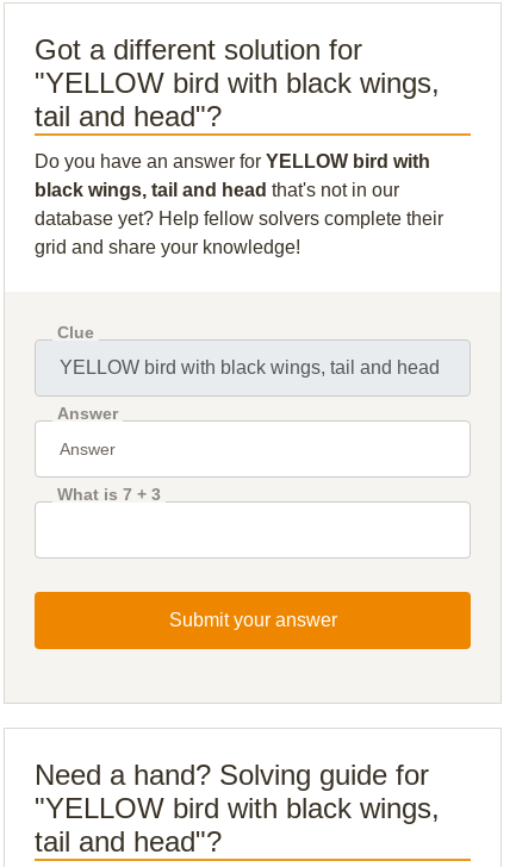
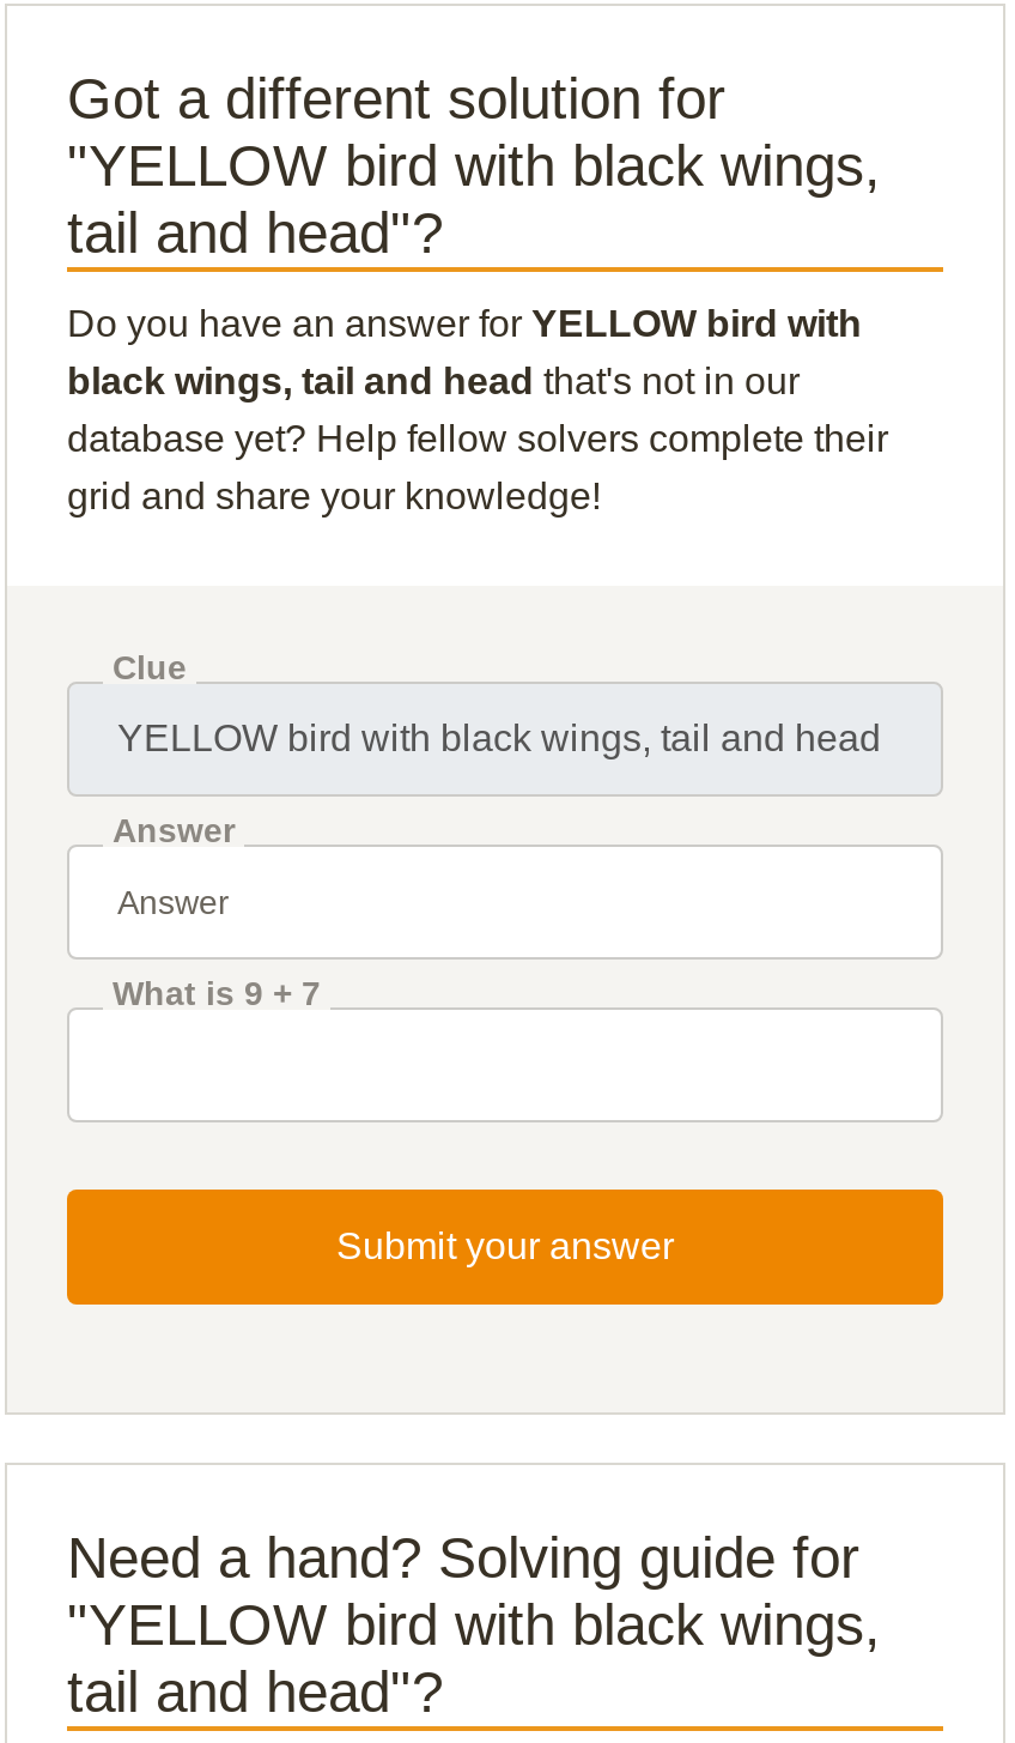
[57,484,161,503] What is 7 + 3 -> [113,973,321,1011] What is 9 + 7

